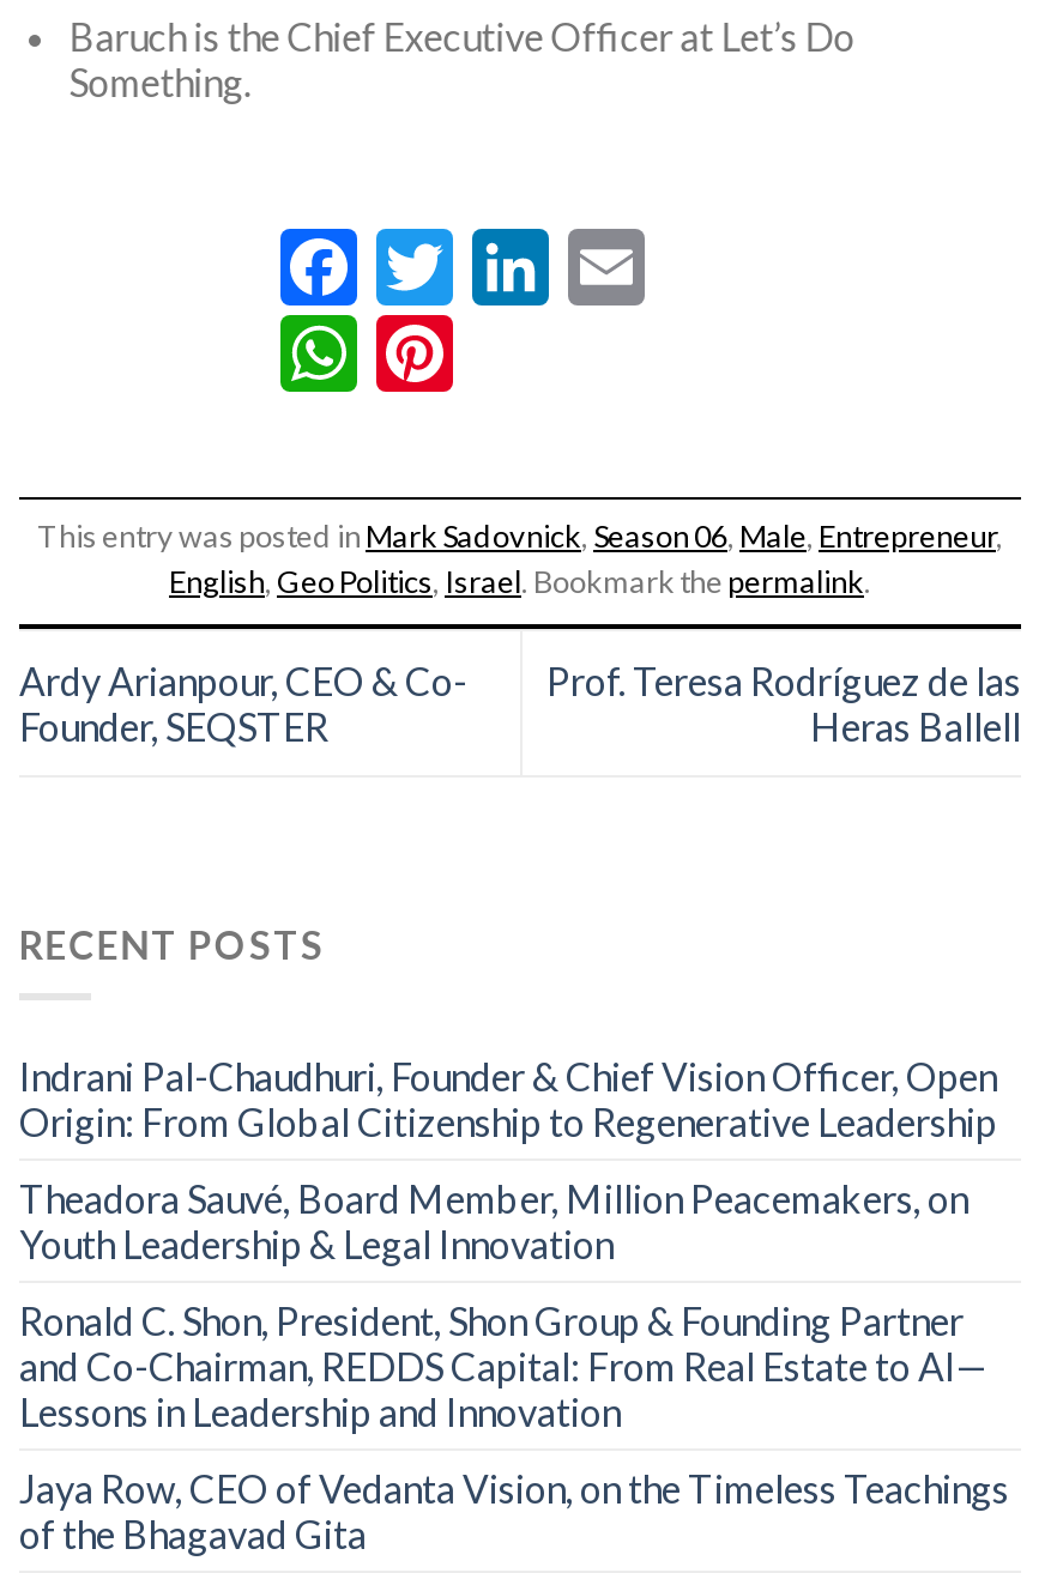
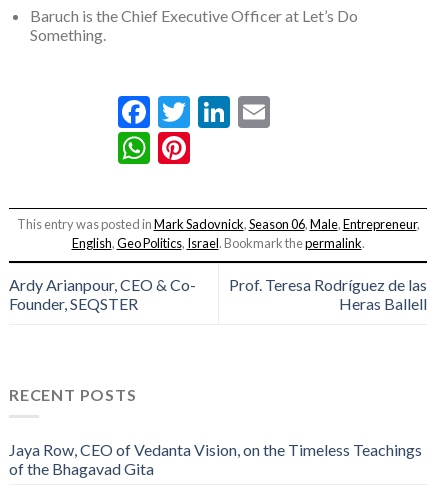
[19,1053,997,1434] Indrani Pal-Chaudhuri, Founder & Chief Vision Officer, Open | Origin: From Global Citizenship to Regenerative Leadership | Theadora Sauvé, Board Member, Million Peacemakers, on | Youth Leadership & Legal Innovation | Ronald C. Shon, President, Shon Group & Founding Partner | and Co-Chairman, REDDS Capital: From Real Estate to AI— | Lessons in Leadership and Innovation -> none

